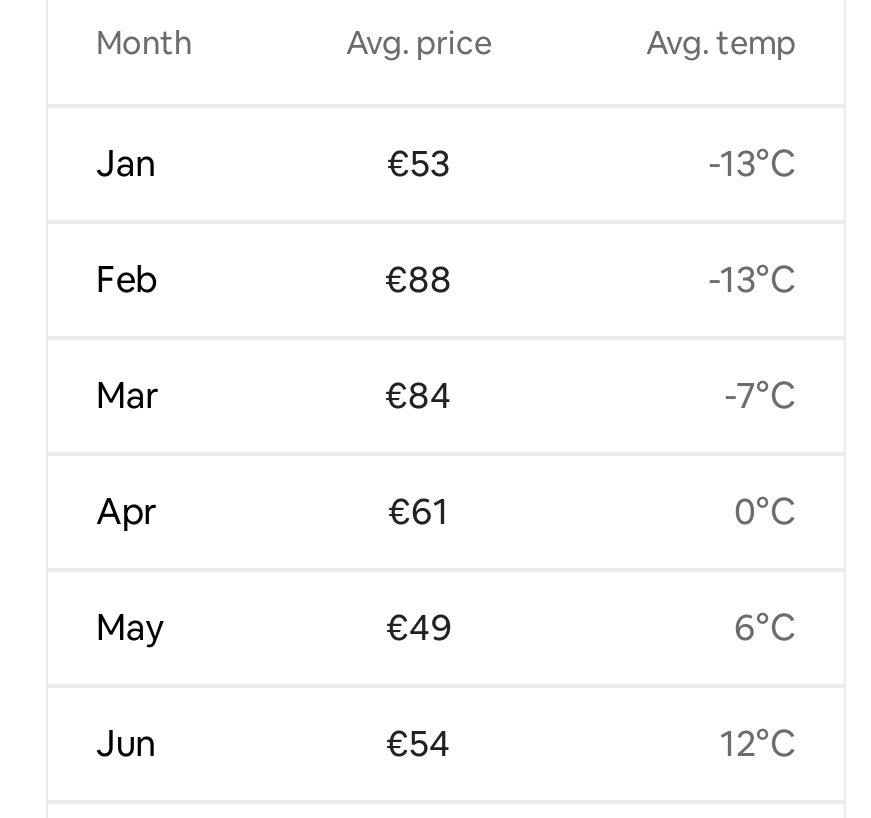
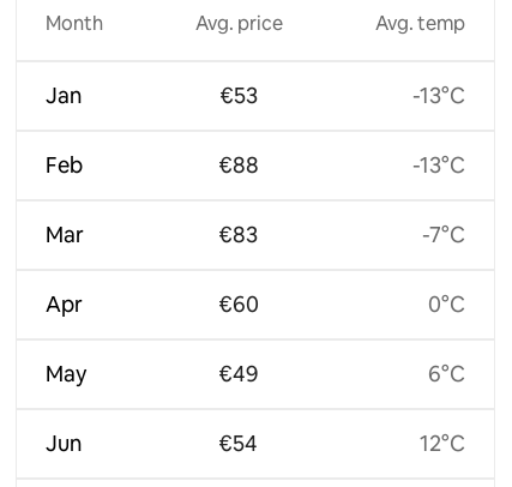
[386,372,452,418] €84 -> [220,220,258,248] €83
[389,488,449,534] €61 -> [219,290,259,318] €60

